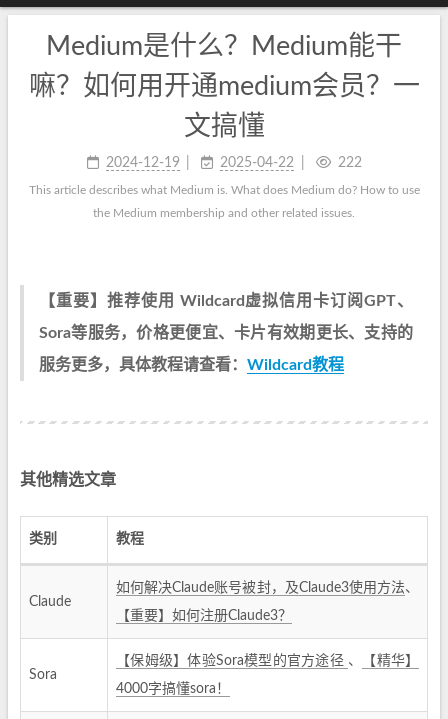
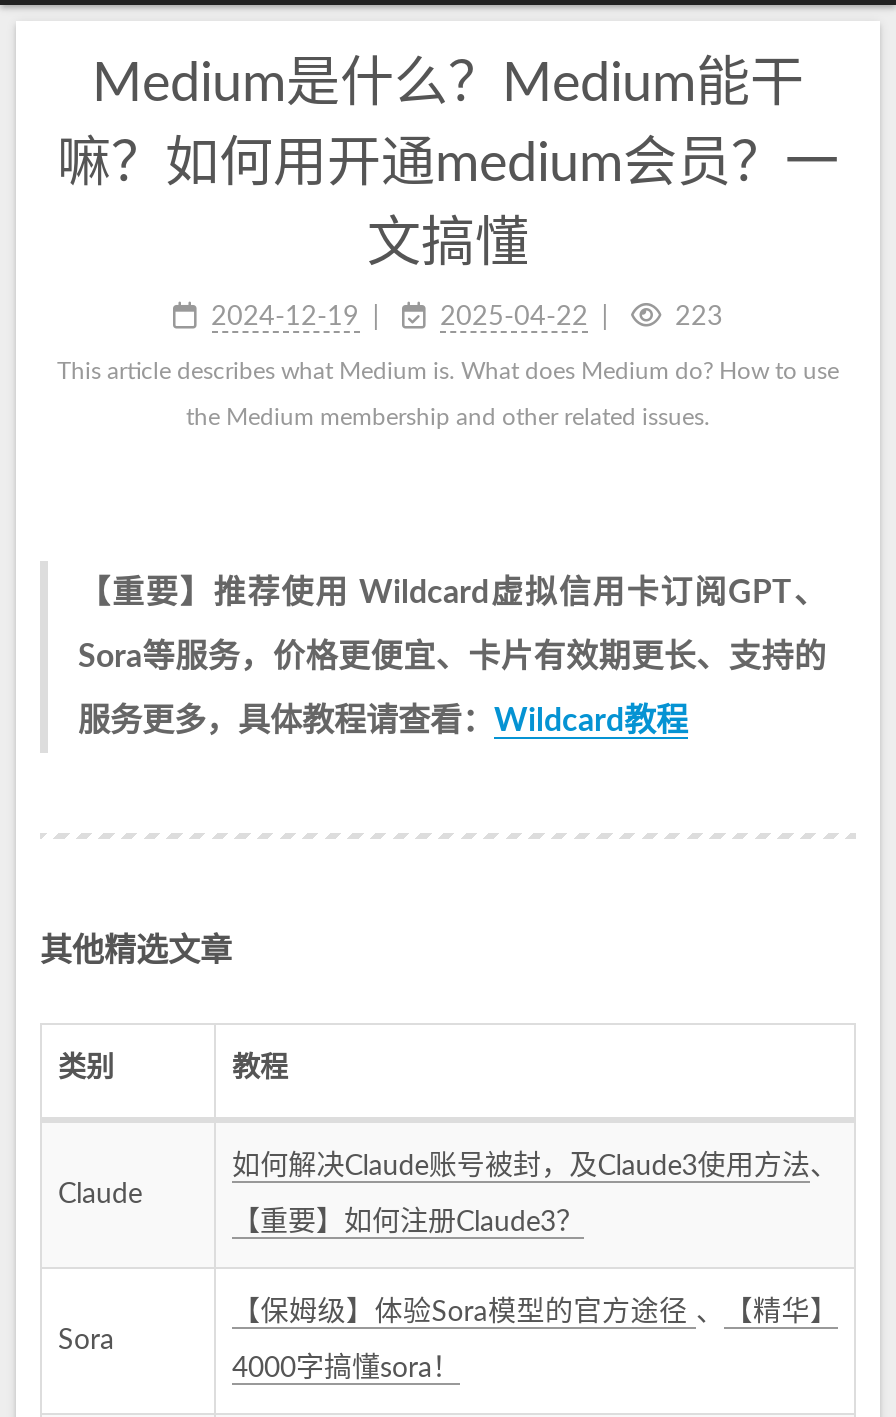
[337,156,361,170] 222 -> [675,303,723,331] 223

